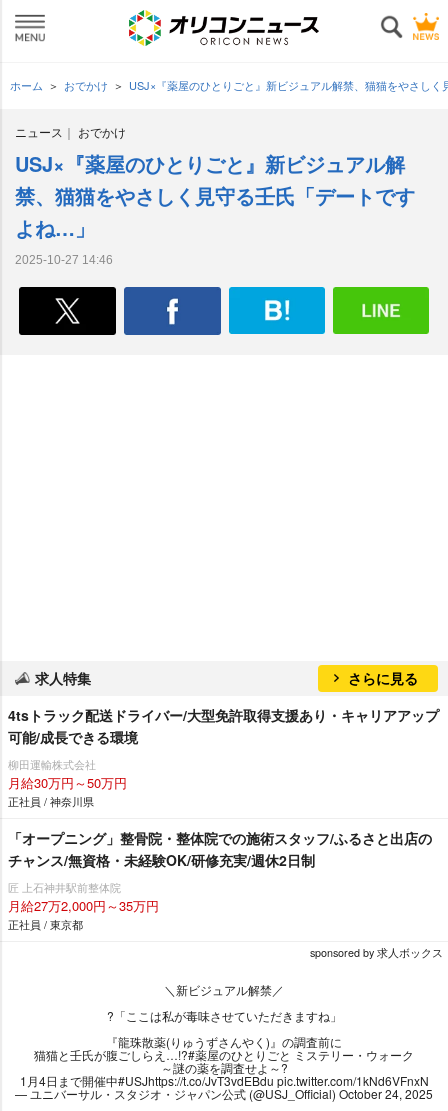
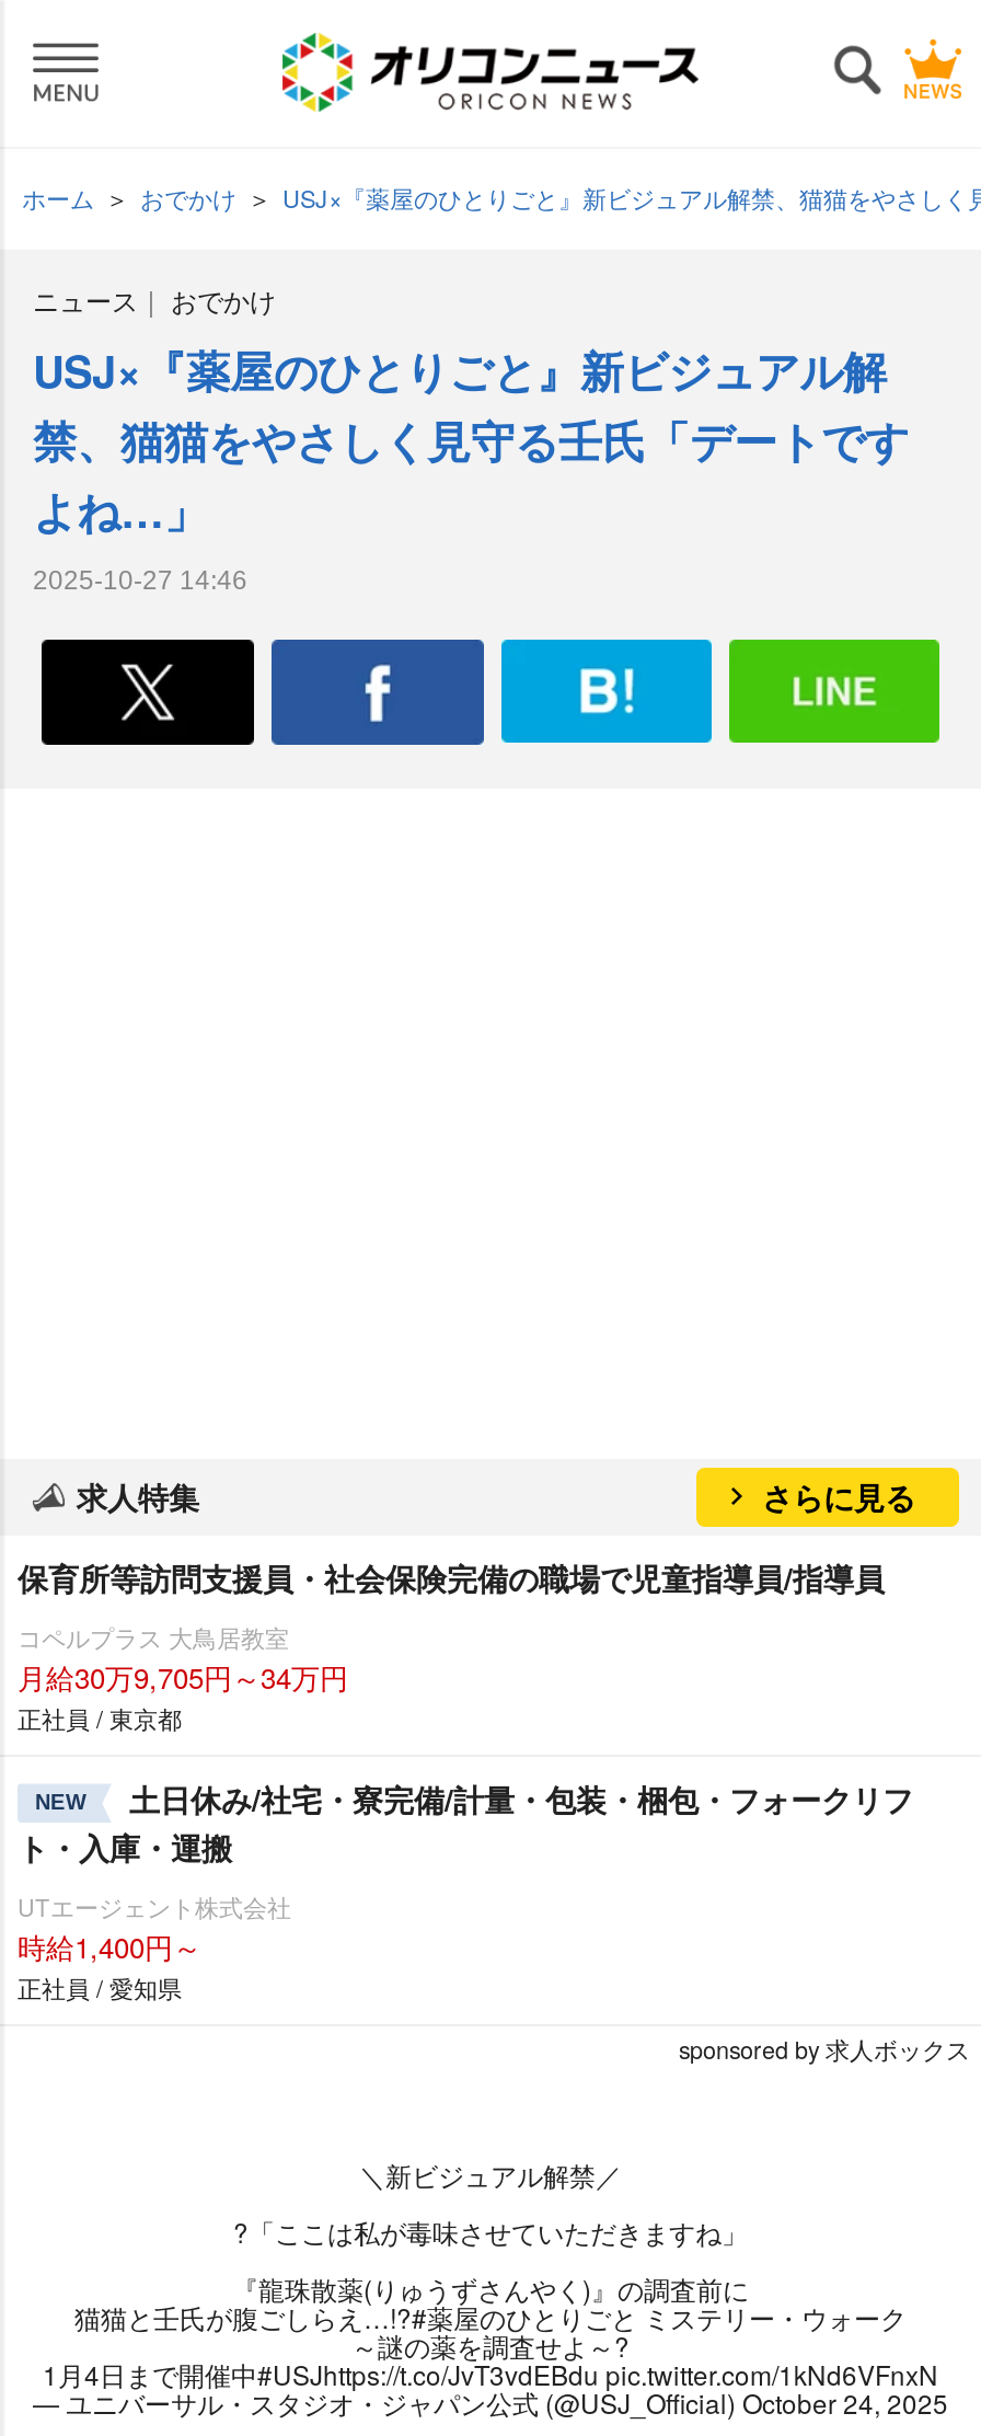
[8,705,439,915] 4tsトラック配送ドライバー/大型免許取得支援あり・キャリアアップ | 可能/成長できる環境 | 柳田運輸株式会社 | 月給30万円～50万円 | 正社員 / 神奈川県 | 「オープニング」整骨院・整体院での施術スタッフ/ふるさと出店の | チャンス/無資格・未経験OK/研修充実/週休2日制 | 匠 上石神井駅前整体院 | 月給27万2,000円～35万円 -> [18,1555,885,1698] 保育所等訪問支援員・社会保険完備の職場で児童指導員/指導員 | コペルプラス 大鳥居教室 | 月給30万9,705円～34万円
moved [8,917,83,932] -> [18,1702,182,1735]: 正社員 / 東京都
none -> [18,1777,913,2005] NEW | 土日休み/社宅・寮完備/計量・包装・梱包・フォークリフ | ト・入庫・運搬 | UTエージェント株式会社 | 時給1,400円～ | 正社員 / 愛知県
moved [310,945,443,960] -> [679,2033,970,2066]: sponsored by 求人ボックス

